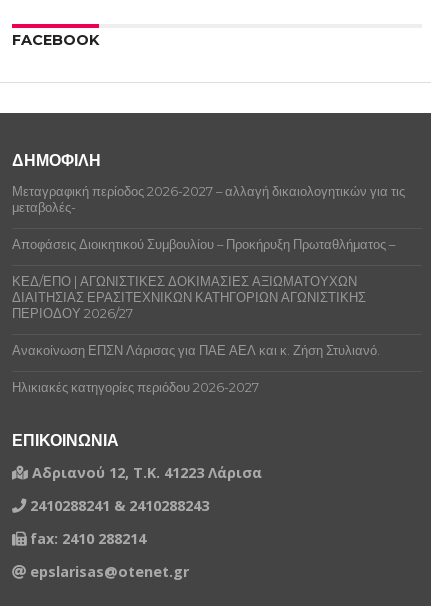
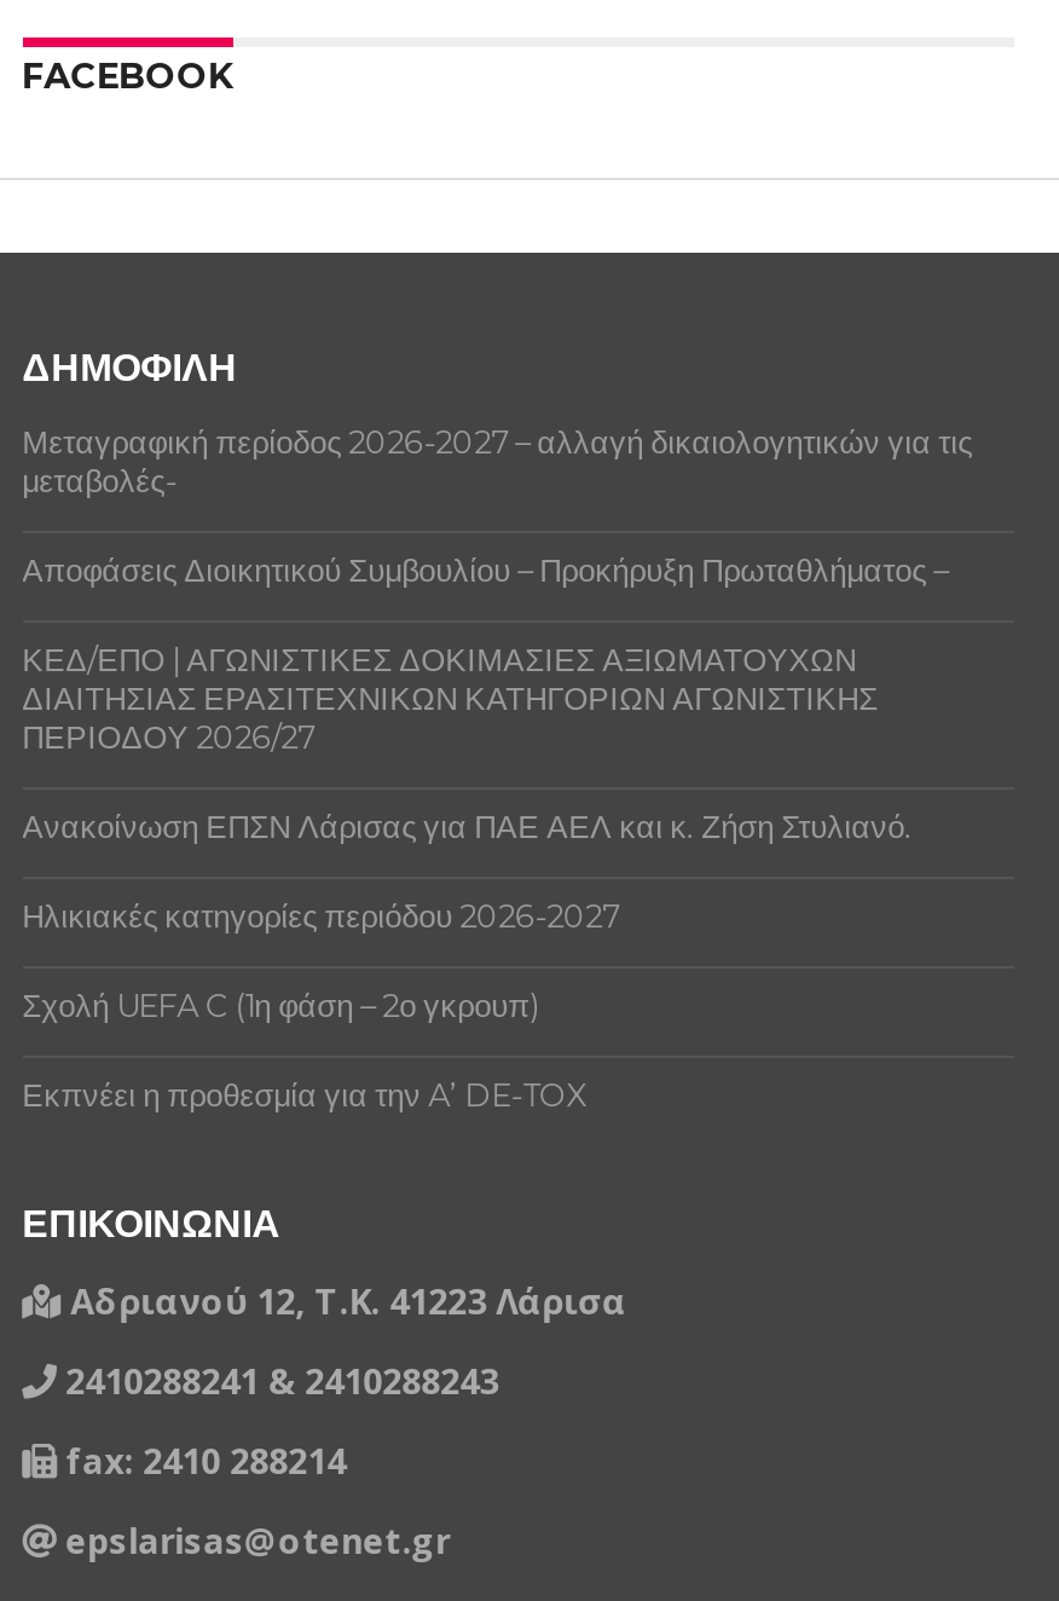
none -> [22,988,586,1114] Σχολή UEFA C (1η φάση – 2ο γκρουπ) | Εκπνέει η προθεσμία για την A’ DE-TOX

